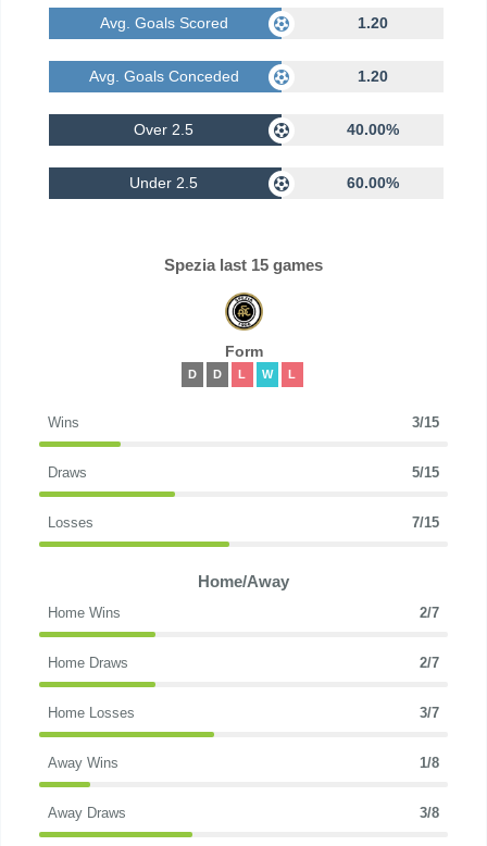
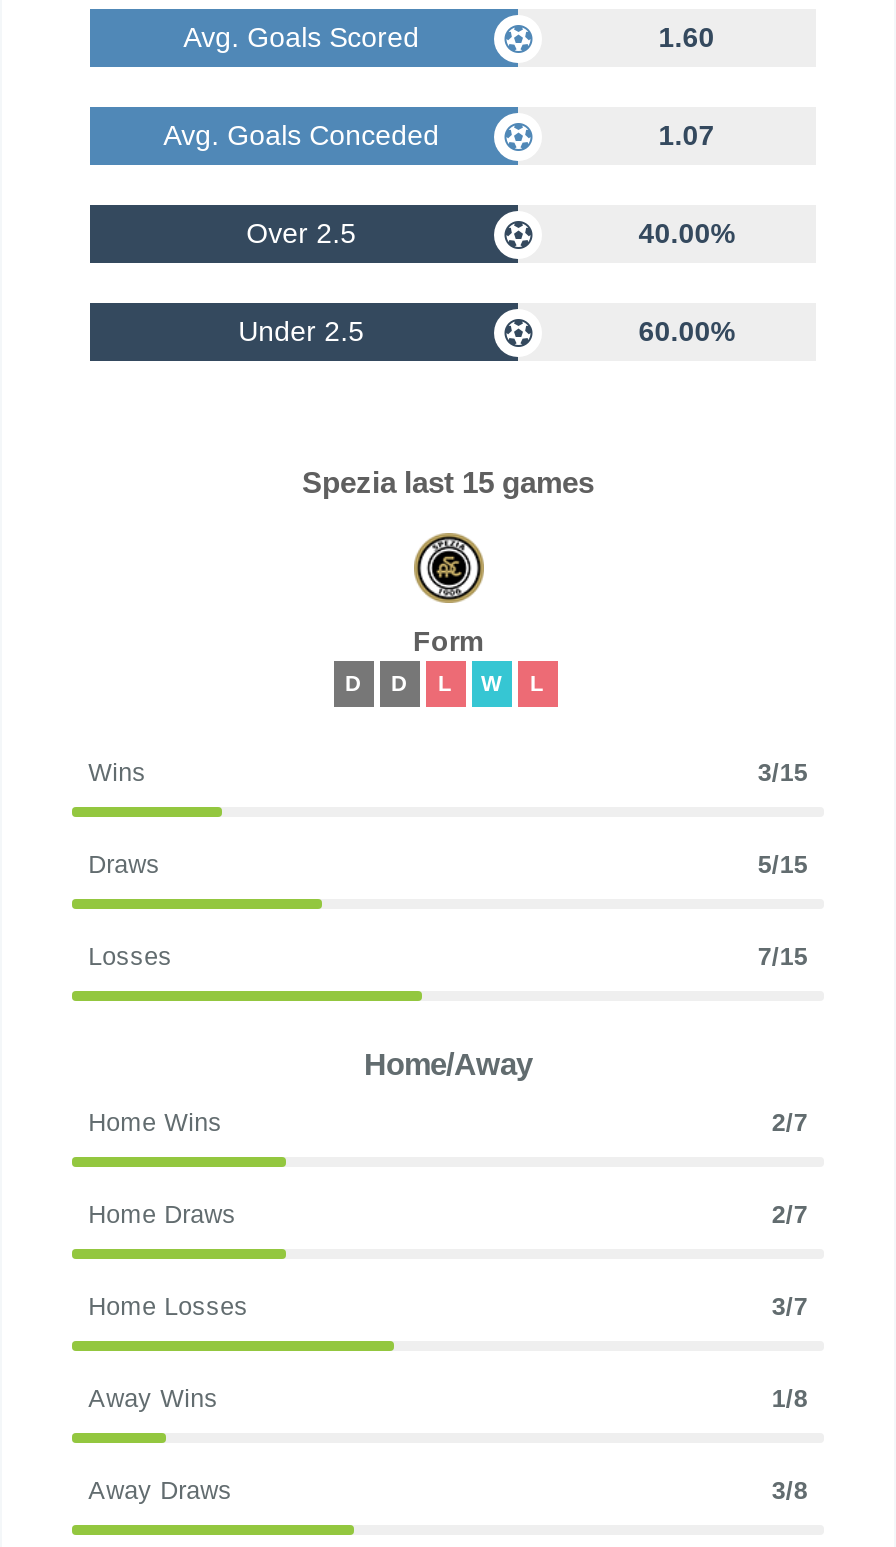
[358,15,388,32] 1.20 -> [658,22,714,54] 1.60
[358,68,388,85] 1.20 -> [658,120,714,152] 1.07

